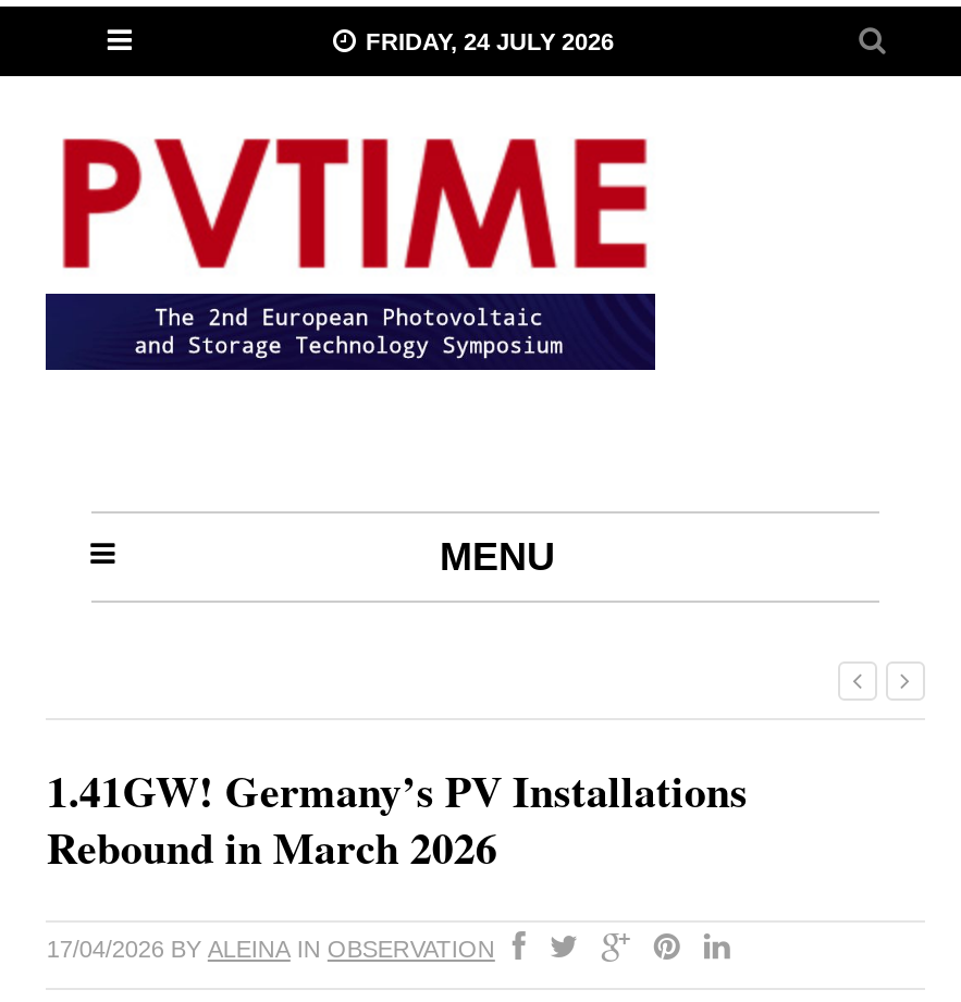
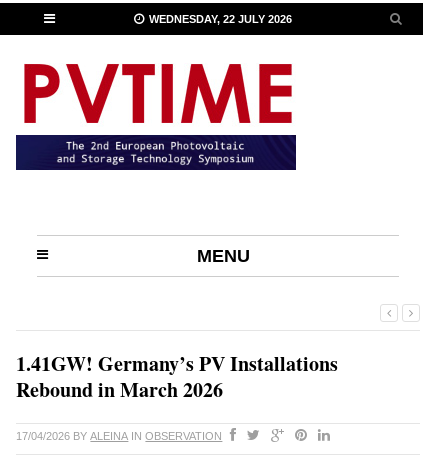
[366,28,614,54] FRIDAY, 24 JULY 2026 -> [148,13,291,25] WEDNESDAY, 22 JULY 2026

